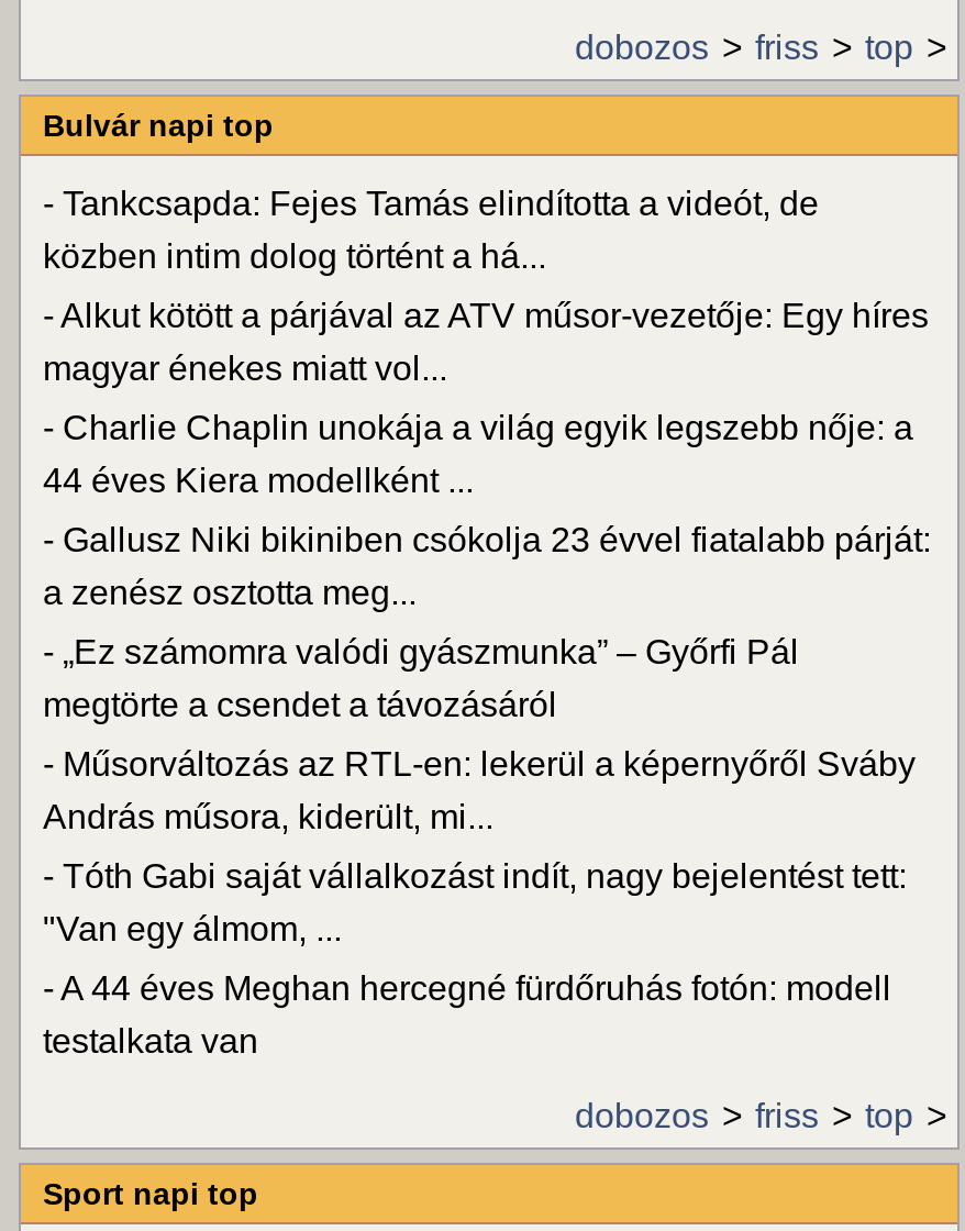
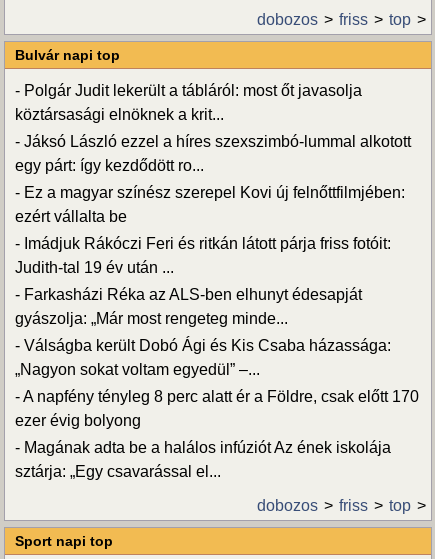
[43,185,819,275] - Tankcsapda: Fejes Tamás elindította a videót, de | közben intim dolog történt a há... -> [15,82,362,123] - Polgár Judit lekerült a tábláról: most őt javasolja | köztársasági elnöknek a krit...
[43,297,929,387] - Alkut kötött a párjával az ATV műsor-vezetője: Egy híres | magyar énekes miatt vol... -> [15,133,411,174] - Jáksó László ezzel a híres szexszimbó-lummal alkotott | egy párt: így kezdődött ro...
[43,409,913,499] - Charlie Chaplin unokája a világ egyik legszebb nője: a | 44 éves Kiera modellként ... -> [15,184,405,225] - Ez a magyar színész szerepel Kovi új felnőttfilmjében: | ezért vállalta be
[43,521,931,611] - Gallusz Niki bikiniben csókolja 23 évvel fiatalabb párját: | a zenész osztotta meg... -> [15,235,391,276] - Imádjuk Rákóczi Feri és ritkán látott párja friss fotóit: | Judith-tal 19 év után ...
[43,633,799,723] - „Ez számomra valódi gyászmunka” – Győrfi Pál | megtörte a csendet a távozásáról -> [15,286,362,327] - Farkasházi Réka az ALS-ben elhunyt édesapját | gyászolja: „Már most rengeteg minde...
[43,745,916,835] - Műsorváltozás az RTL-en: lekerül a képernyőről Sváby | András műsora, kiderült, mi... -> [15,337,391,378] - Válságba került Dobó Ági és Kis Csaba házassága: | „Nagyon sokat voltam egyedül” –...
[43,857,907,947] - Tóth Gabi saját vállalkozást indít, nagy bejelentést tett: | "Van egy álmom, ... -> [15,388,419,429] - A napfény tényleg 8 perc alatt ér a Földre, csak előtt 170 | ezer évig bolyong
[43,969,891,1060] - A 44 éves Meghan hercegné fürdőruhás fotón: modell | testalkata van -> [15,439,391,480] - Magának adta be a halálos infúziót Az ének iskolája | sztárja: „Egy csavarással el...

